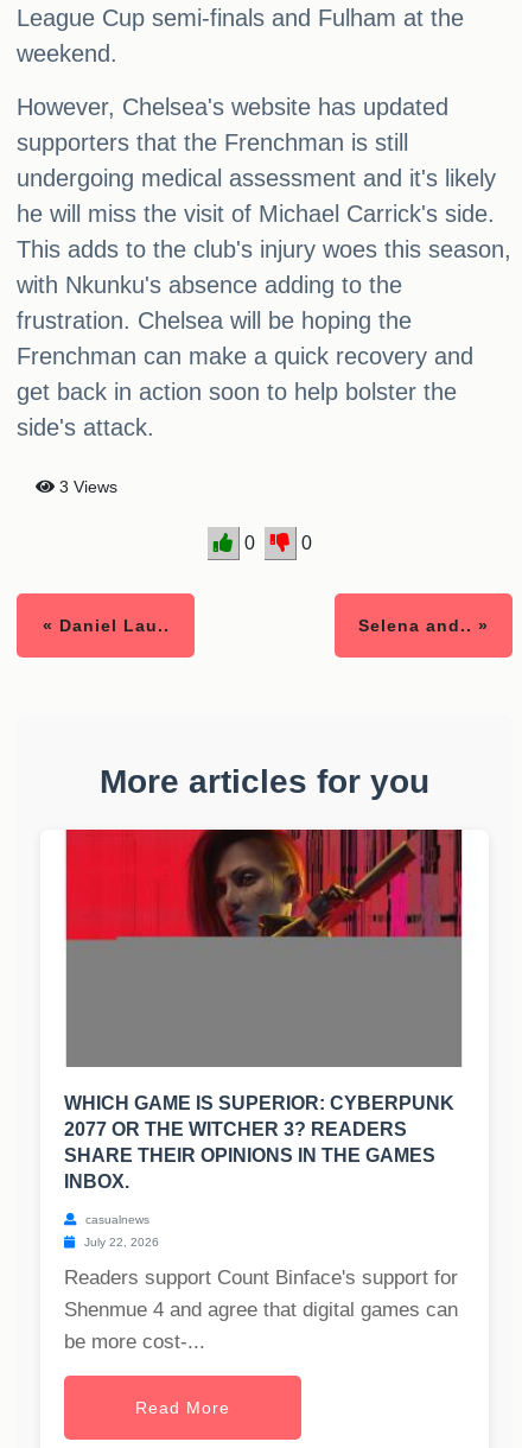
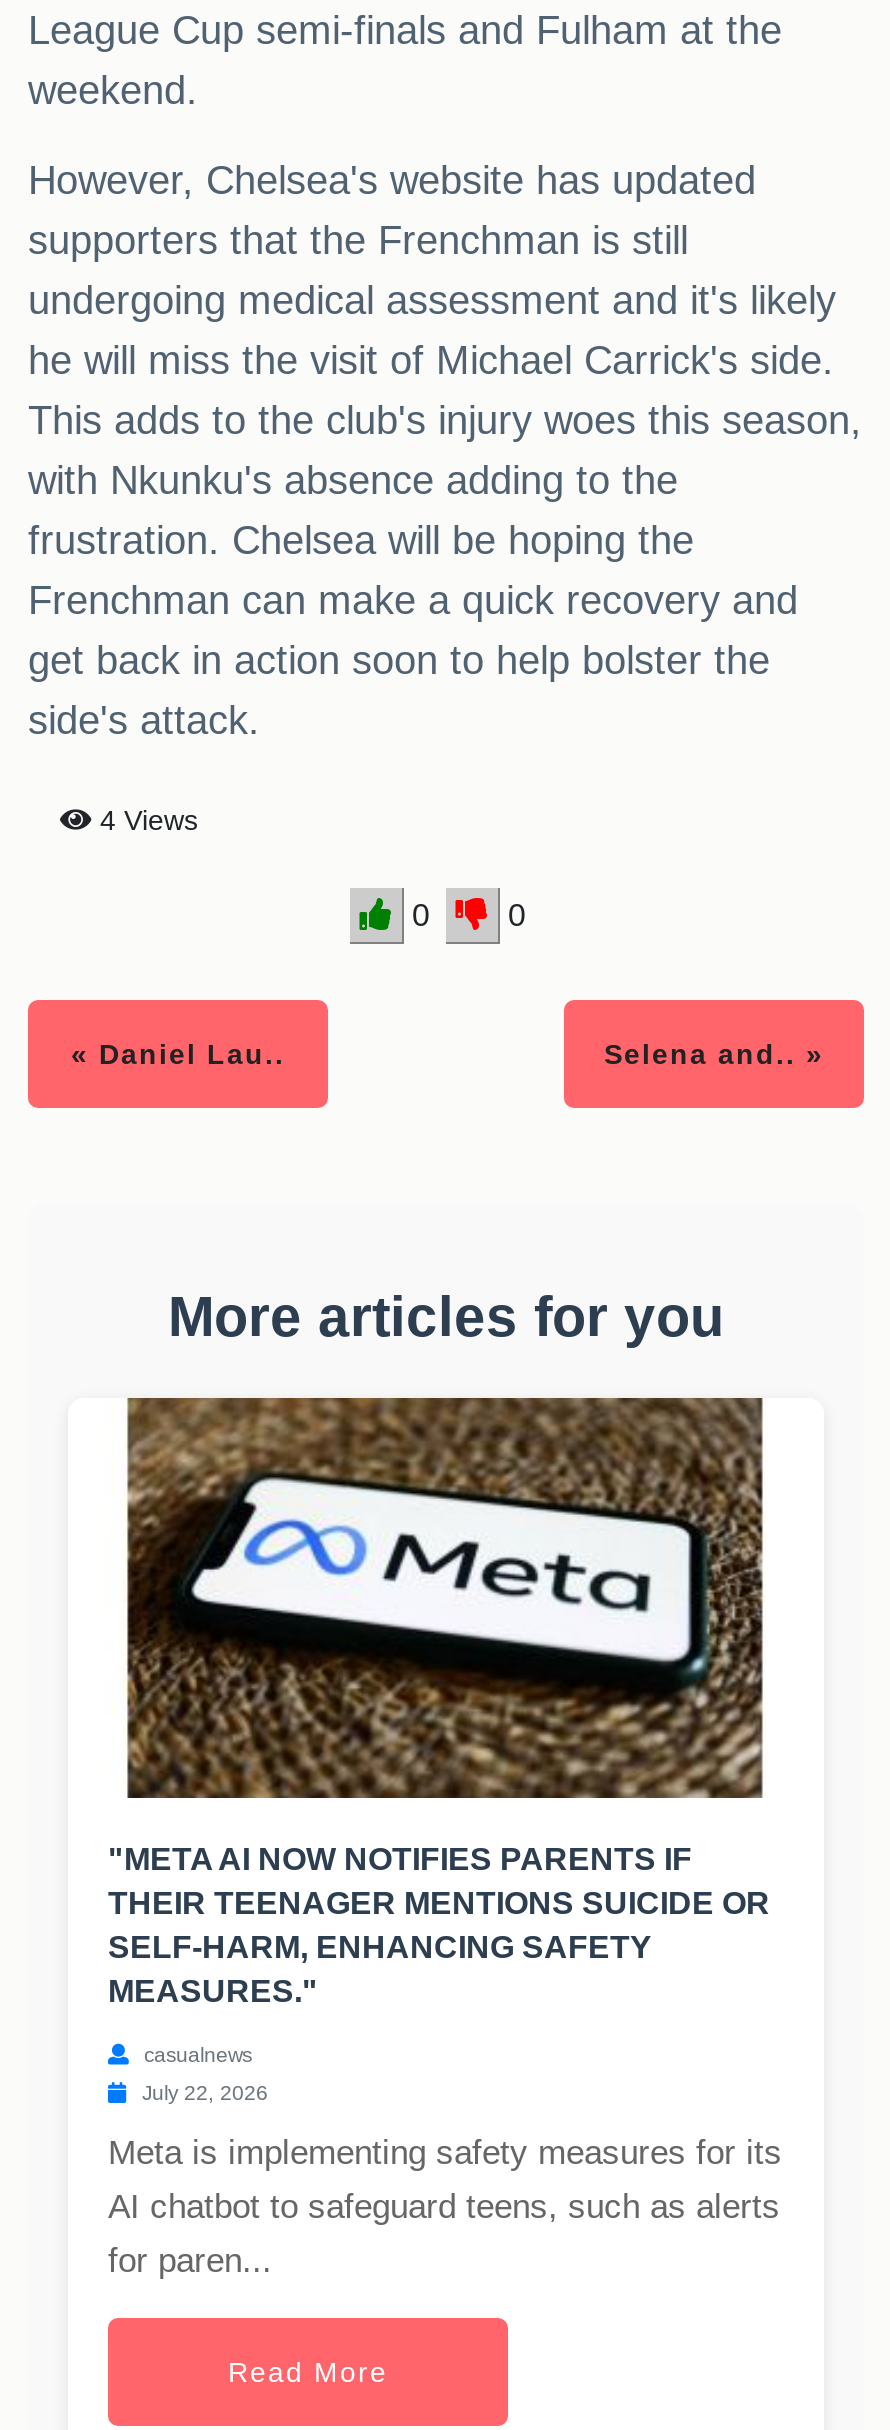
[55,478,117,497] 3 Views -> [92,805,198,837] 4 Views
[64,828,464,1192] [image] | WHICH GAME IS SUPERIOR: CYBERPUNK | 2077 OR THE WITCHER 3? READERS | SHARE THEIR OPINIONS IN THE GAMES | INBOX. -> [108,1396,780,2009] [image] | "META AI NOW NOTIFIES PARENTS IF | THEIR TEENAGER MENTIONS SUICIDE OR | SELF-HARM, ENHANCING SAFETY | MEASURES."
[64,1267,458,1354] Readers support Count Binface's support for | Shenmue 4 and agree that digital games can | be more cost-... -> [108,2135,782,2281] Meta is implementing safety measures for its | AI chatbot to safeguard teens, such as alerts | for paren...

